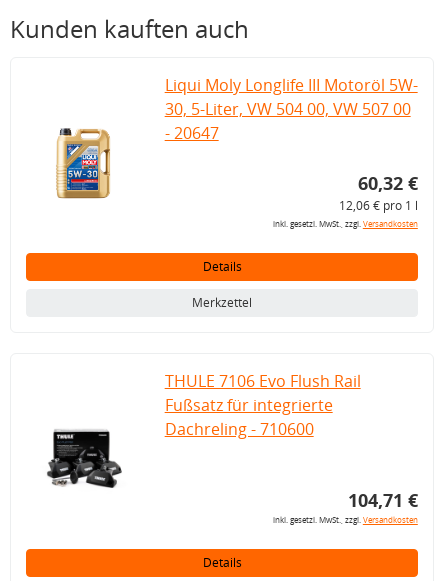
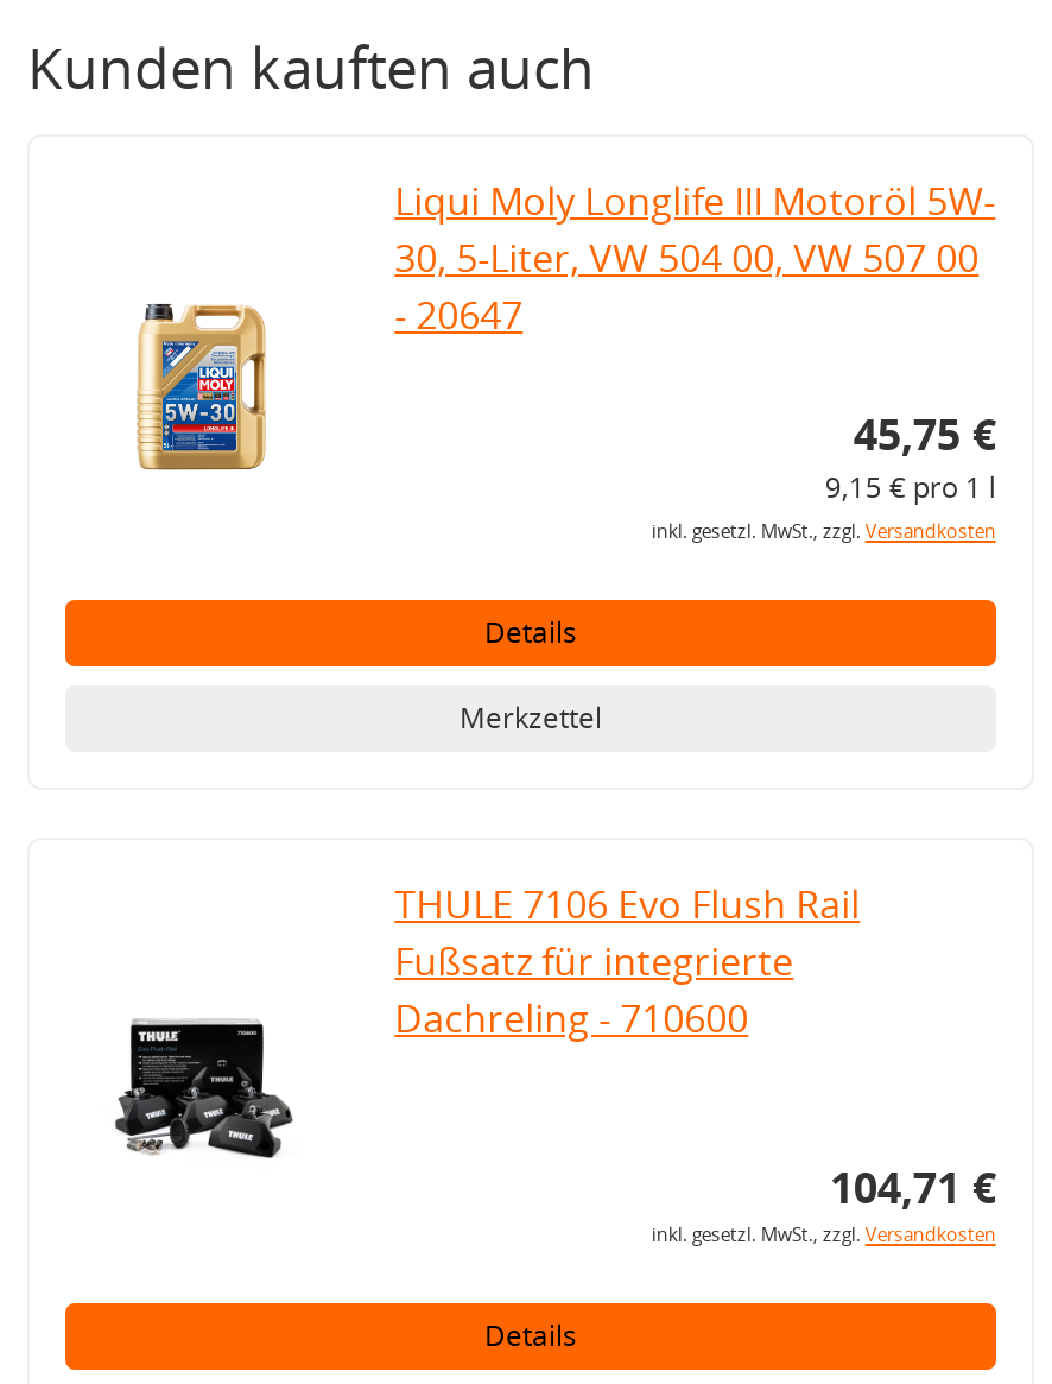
[358,171,418,195] 60,32 € -> [853,406,996,463] 45,75 €
[339,197,418,214] 12,06 € pro 1 l -> [825,468,996,508] 9,15 € pro 1 l

